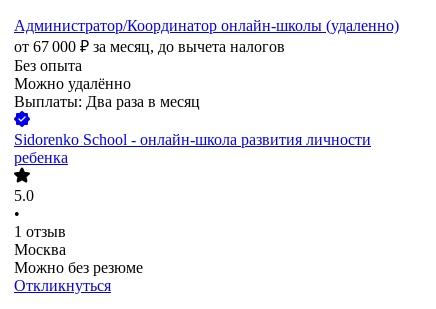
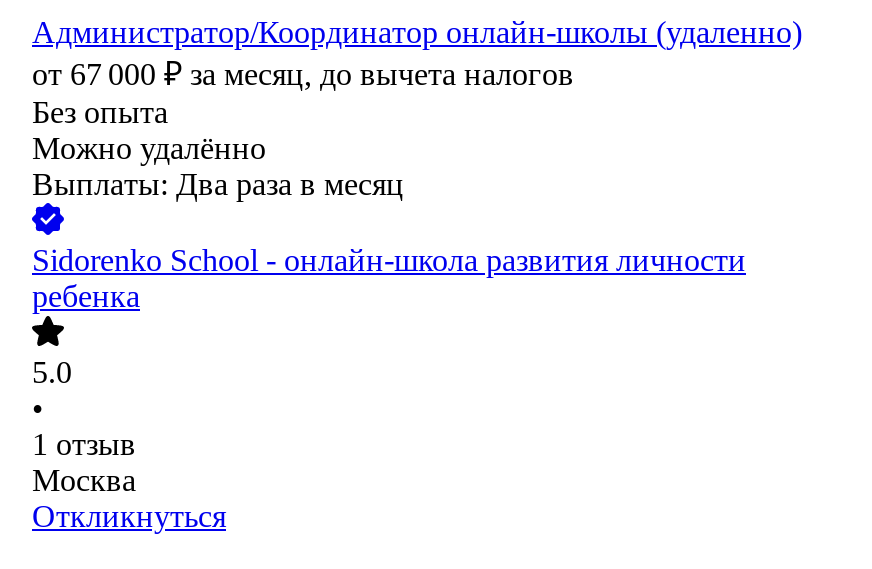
[14,259,143,276] Можно без резюме -> none

